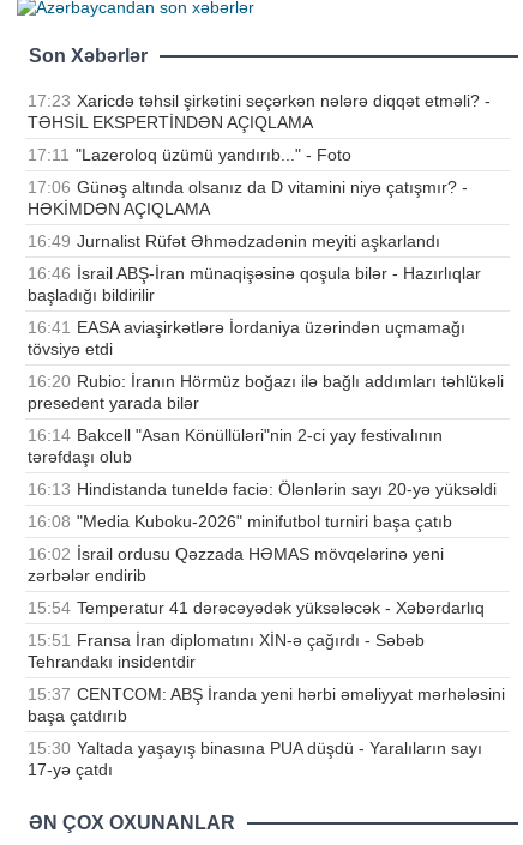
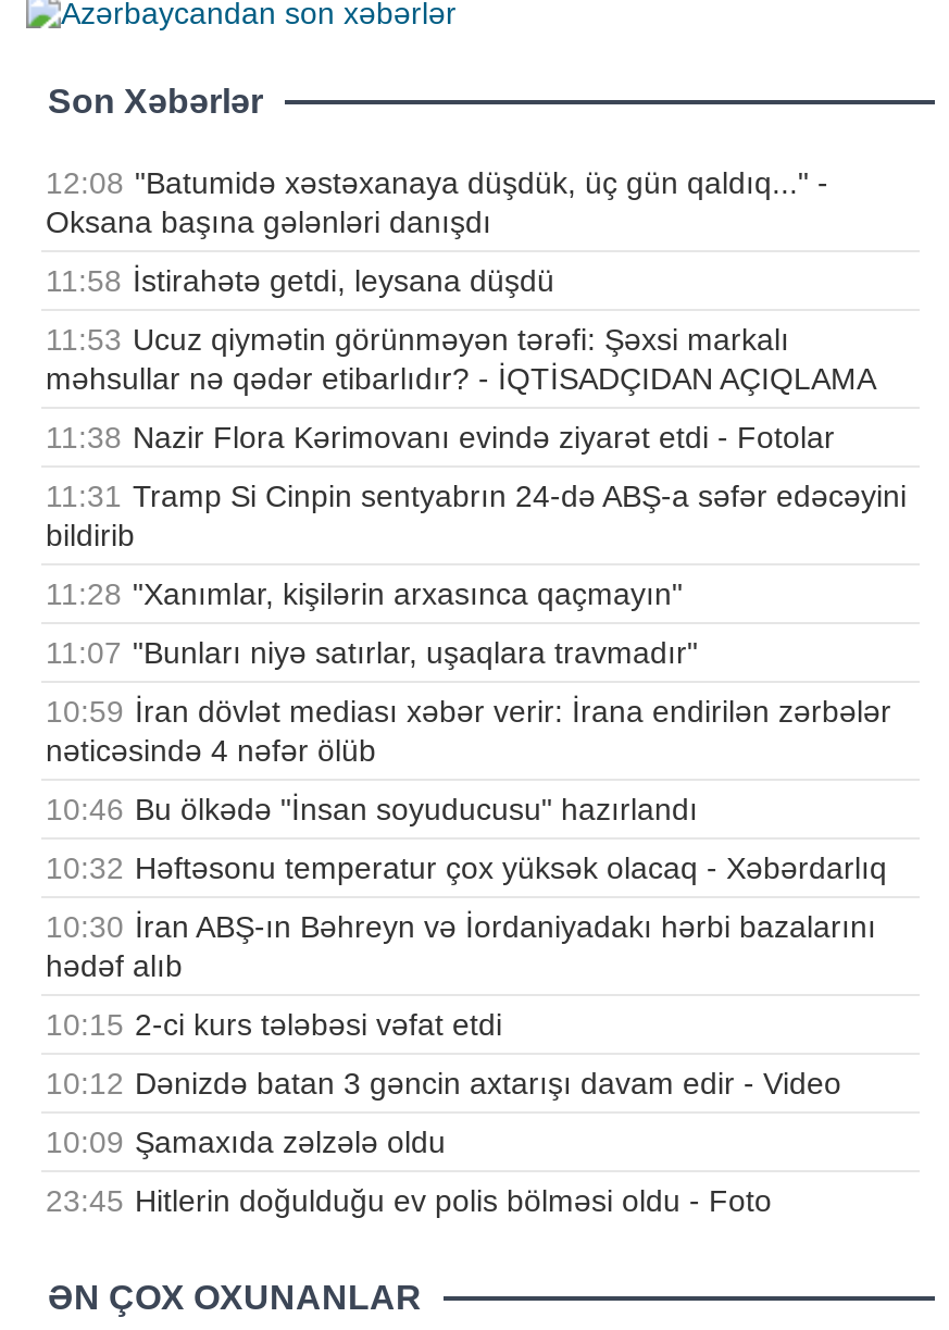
[28,91,491,131] 17:23 Xaricdə təhsil şirkətini seçərkən nələrə diqqət etməli? - | TƏHSİL EKSPERTİNDƏN AÇIQLAMA -> [46,165,828,239] 12:08 "Batumidə xəstəxanaya düşdük, üç gün qaldıq..." - | Oksana başına gələnləri danışdı
[28,145,351,164] 17:11 "Lazeroloq üzümü yandırıb..." - Foto -> [46,263,554,297] 11:58 İstirahətə getdi, leysana düşdü
[28,177,468,218] 17:06 Günəş altında olsanız da D vitamini niyə çatışmır? - | HƏKİMDƏN AÇIQLAMA -> [46,321,876,395] 11:53 Ucuz qiymətin görünməyən tərəfi: Şəxsi markalı | məhsullar nə qədər etibarlıdır? - İQTİSADÇIDAN AÇIQLAMA
[28,231,440,250] 16:49 Jurnalist Rüfət Əhmədzadənin meyiti aşkarlandı -> [46,419,835,454] 11:38 Nazir Flora Kərimovanı evində ziyarət etdi - Fotolar
[28,263,481,304] 16:46 İsrail ABŞ-İran münaqişəsinə qoşula bilər - Hazırlıqlar | başladığı bildirilir -> [46,478,907,552] 11:31 Tramp Si Cinpin sentyabrın 24-də ABŞ-a səfər edəcəyini | bildirib
[28,317,465,358] 16:41 EASA aviaşirkətlərə İordaniya üzərindən uçmamağı | tövsiyə etdi -> [46,576,683,611] 11:28 "Xanımlar, kişilərin arxasınca qaçmayın"
[28,371,504,412] 16:20 Rubio: İranın Hörmüz boğazı ilə bağlı addımları təhlükəli | presedent yarada bilər -> [46,634,698,669] 11:07 "Bunları niyə satırlar, uşaqlara travmadır"
[28,425,443,466] 16:14 Bakcell "Asan Könüllüləri"nin 2-ci yay festivalının | tərəfdaşı olub -> [46,693,891,767] 10:59 İran dövlət mediası xəbər verir: İrana endirilən zərbələr | nəticəsində 4 nəfər ölüb
[28,479,497,498] 16:13 Hindistanda tuneldə faciə: Ölənlərin sayı 20-yə yüksəldi -> [46,791,698,826] 10:46 Bu ölkədə "İnsan soyuducusu" hazırlandı
[28,511,452,531] 16:08 "Media Kuboku-2026" minifutbol turniri başa çatıb -> [46,850,887,885] 10:32 Həftəsonu temperatur çox yüksək olacaq - Xəbərdarlıq
[28,544,444,585] 16:02 İsrail ordusu Qəzzada HƏMAS mövqelərinə yeni | zərbələr endirib -> [46,908,876,982] 10:30 İran ABŞ-ın Bəhreyn və İordaniyadakı hərbi bazalarını | hədəf alıb
[28,598,485,617] 15:54 Temperatur 41 dərəcəyədək yüksələcək - Xəbərdarlıq -> [46,1006,502,1041] 10:15 2-ci kurs tələbəsi vəfat etdi
[28,630,425,671] 15:51 Fransa İran diplomatını XİN-ə çağırdı - Səbəb | Tehrandakı insidentdir -> [46,1065,841,1100] 10:12 Dənizdə batan 3 gəncin axtarışı davam edir - Video
[28,684,505,725] 15:37 CENTCOM: ABŞ İranda yeni hərbi əməliyyat mərhələsini | başa çatdırıb -> [46,1124,446,1159] 10:09 Şamaxıda zəlzələ oldu
[28,738,482,779] 15:30 Yaltada yaşayış binasına PUA düşdü - Yaralıların sayı | 17-yə çatdı -> [46,1183,772,1217] 23:45 Hitlerin doğulduğu ev polis bölməsi oldu - Foto

